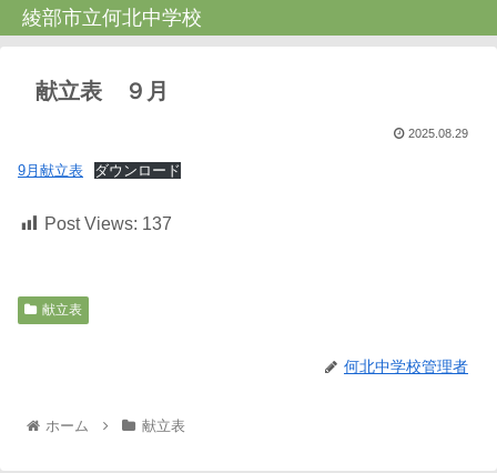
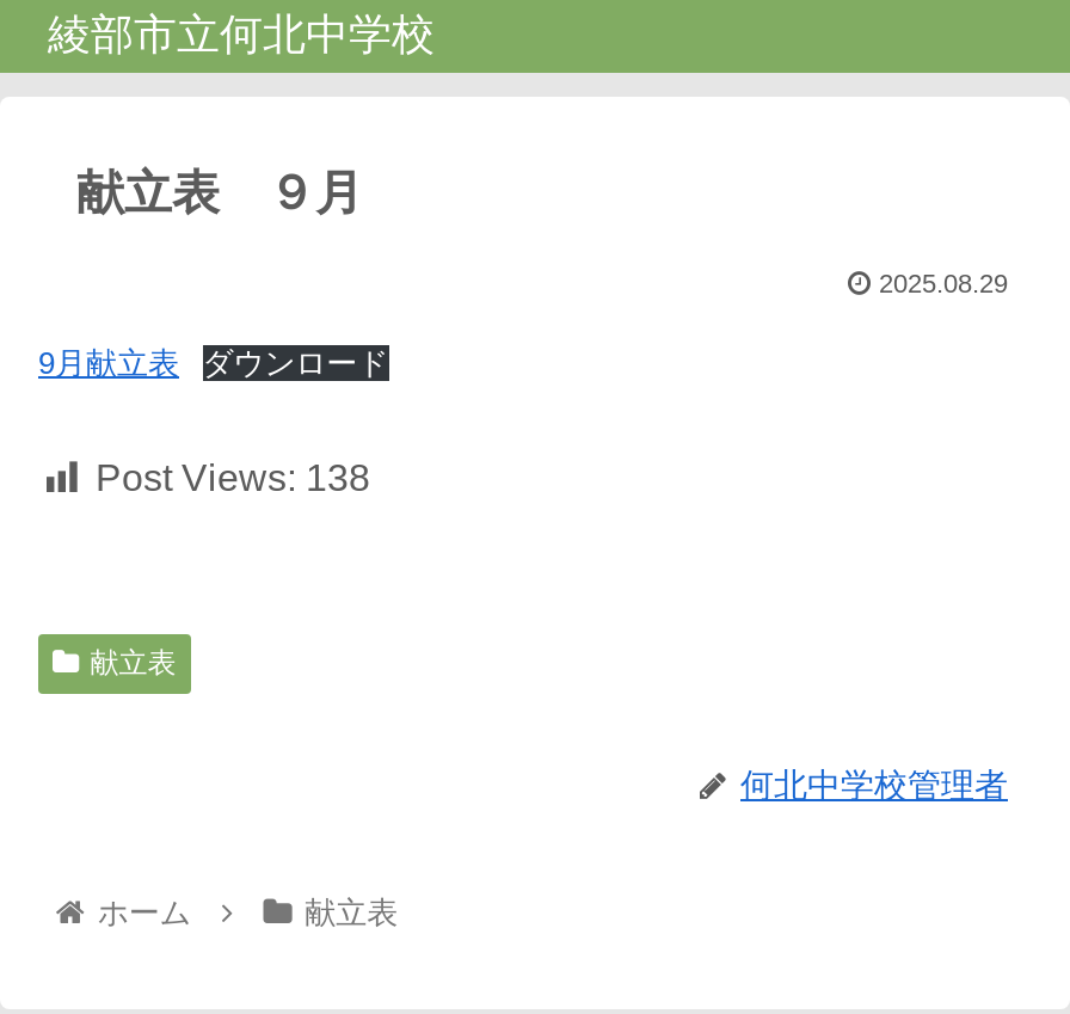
[44,214,172,233] Post Views: 137 -> [96,457,370,498] Post Views: 138

